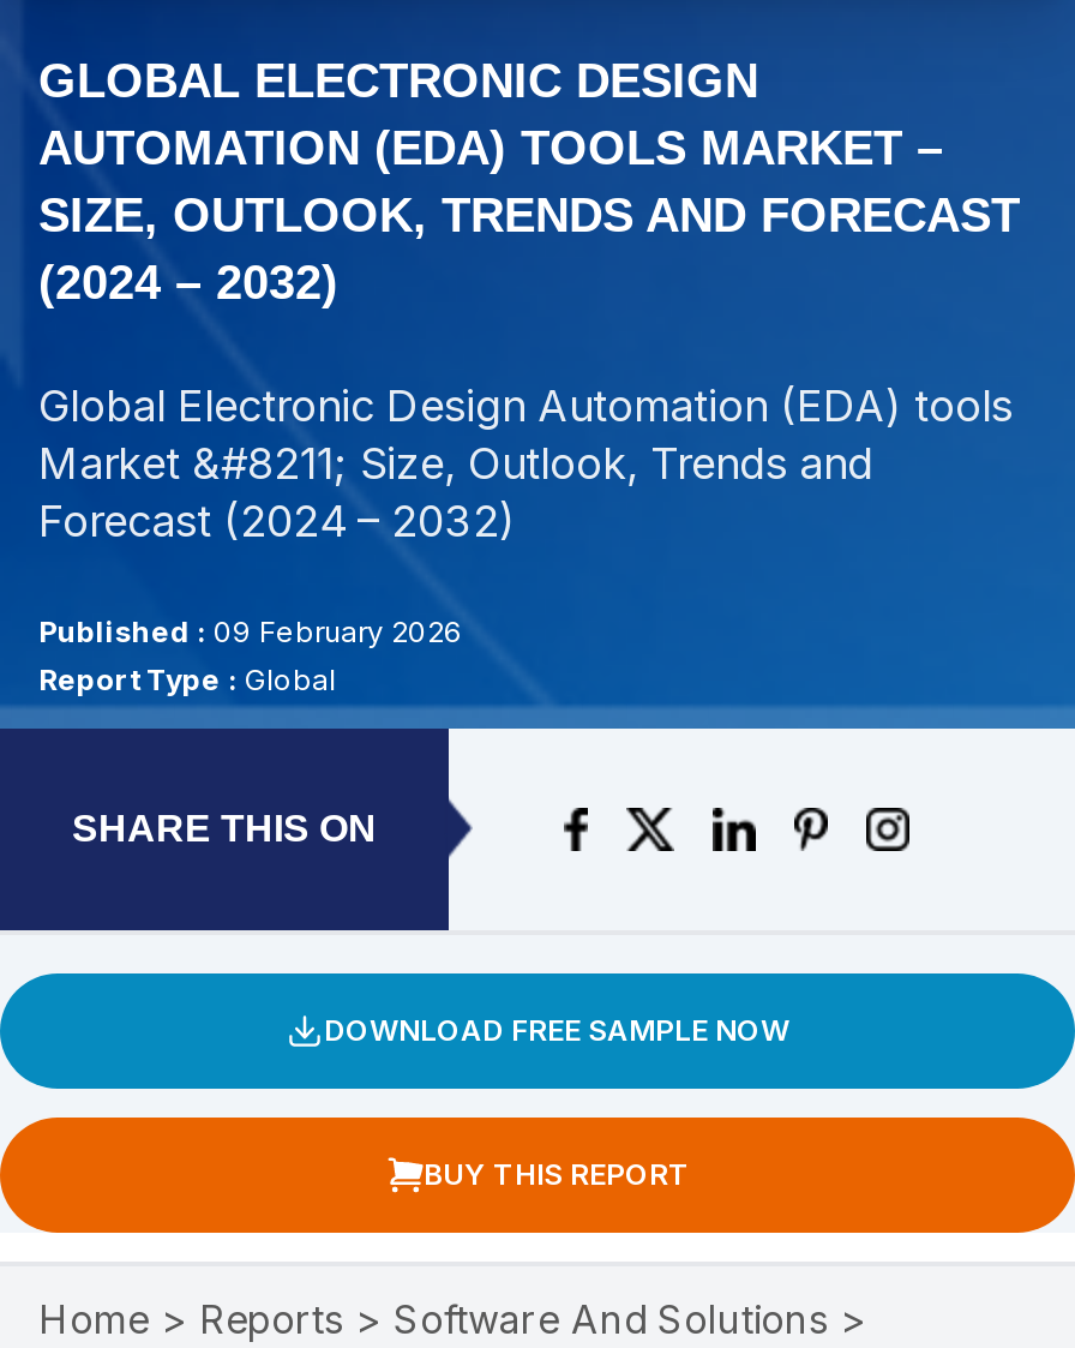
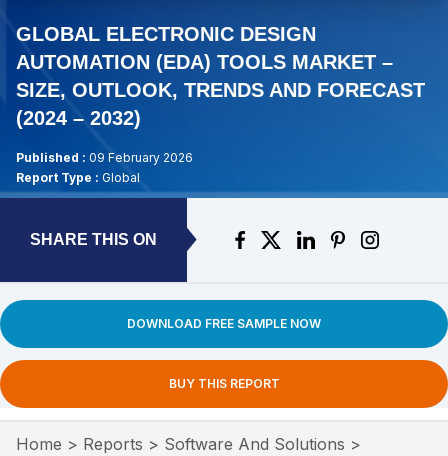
[38,380,1013,546] Global Electronic Design Automation (EDA) tools | Market &#8211; Size, Outlook, Trends and | Forecast (2024 – 2032) -> none

